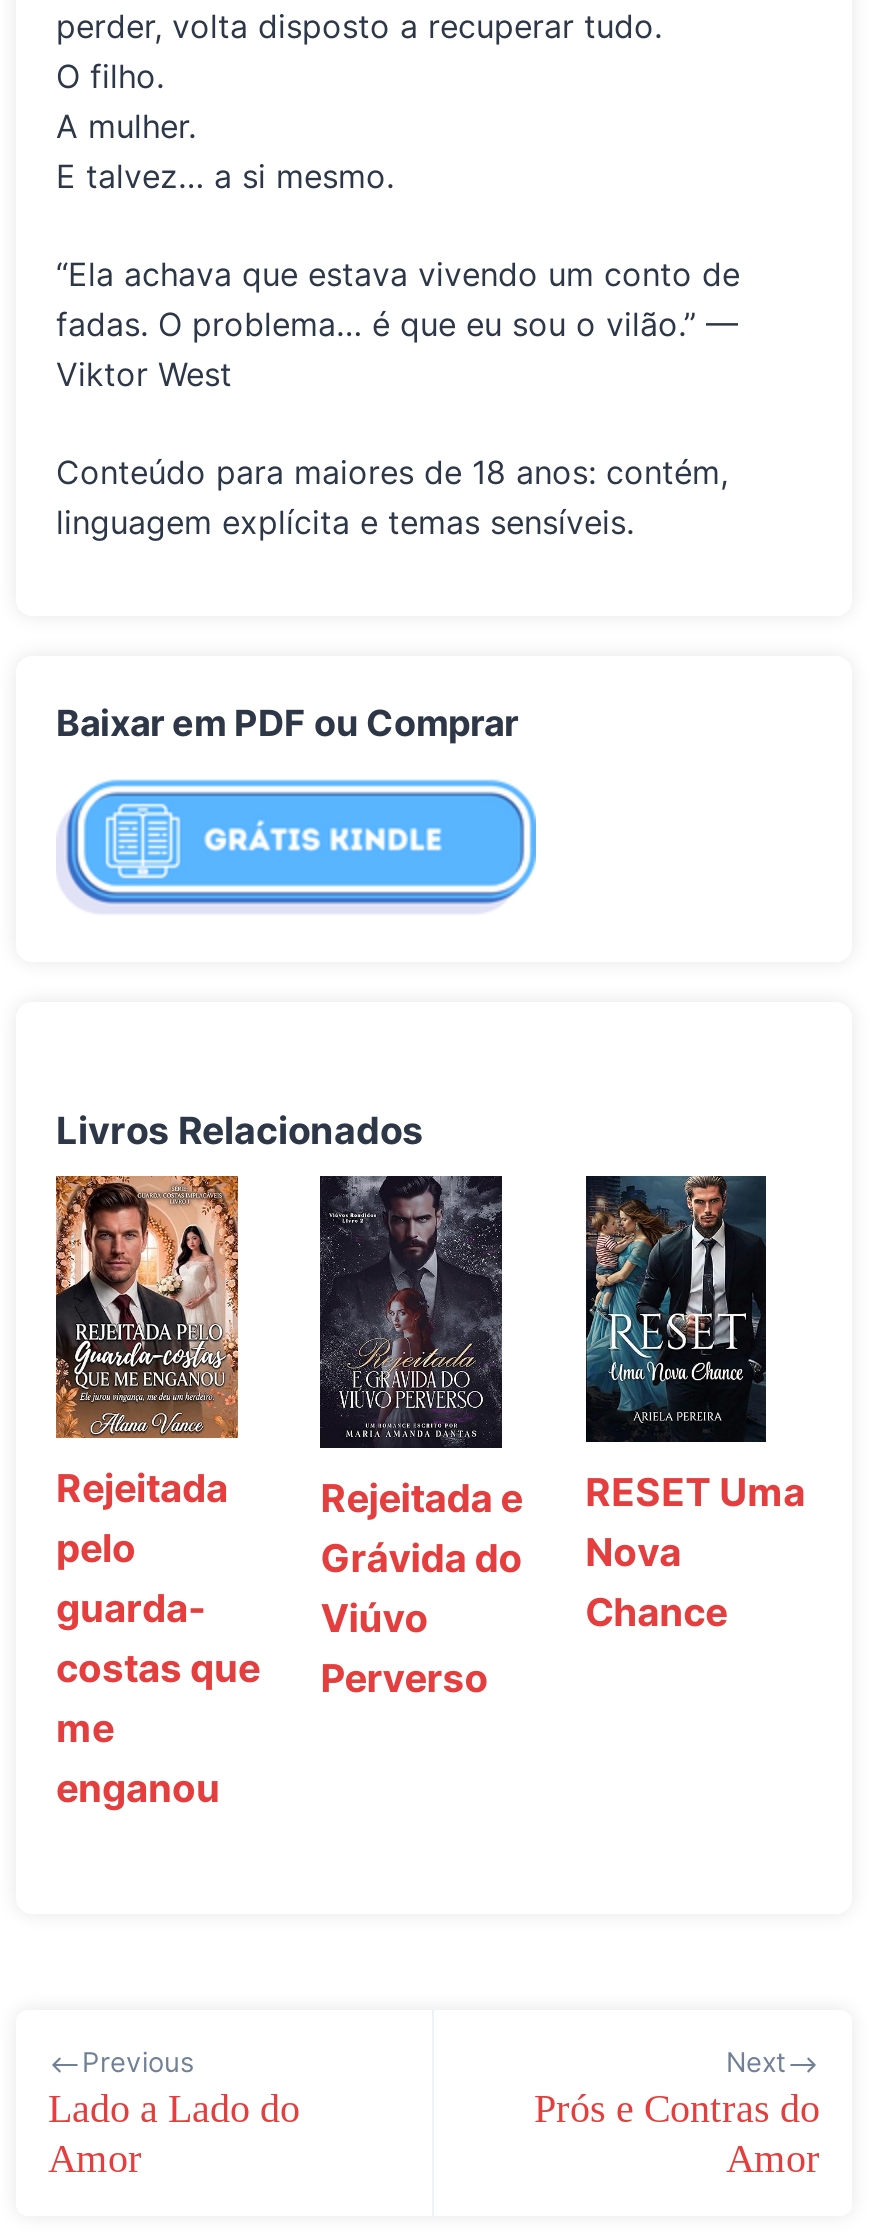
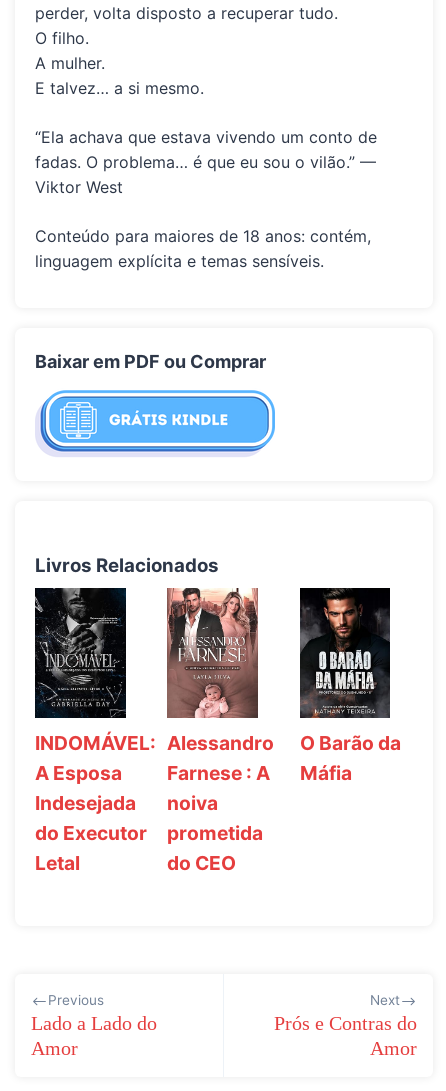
[54,1174,260,1812] [image] | Rejeitada | pelo | guarda- | costas que | me | enganou -> [34,587,156,875] [image] | INDOMÁVEL: | A Esposa | Indesejada | do Executor | Letal
[318,1174,523,1702] [image] | Rejeitada e | Grávida do | Viúvo | Perverso -> [166,588,274,875] [image] | Alessandro | Farnese : A | noiva | prometida | do CEO
[585,1174,805,1637] [image] | RESET Uma | Nova | Chance -> [300,587,401,785] [image] | O Barão da | Máfia

